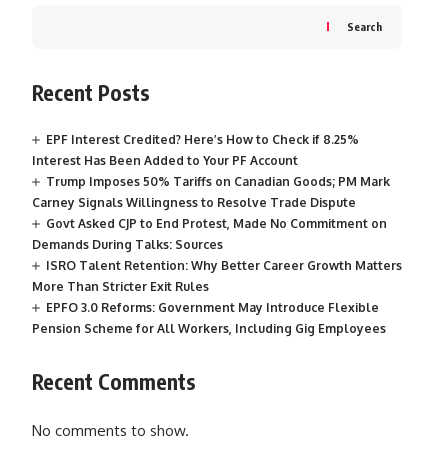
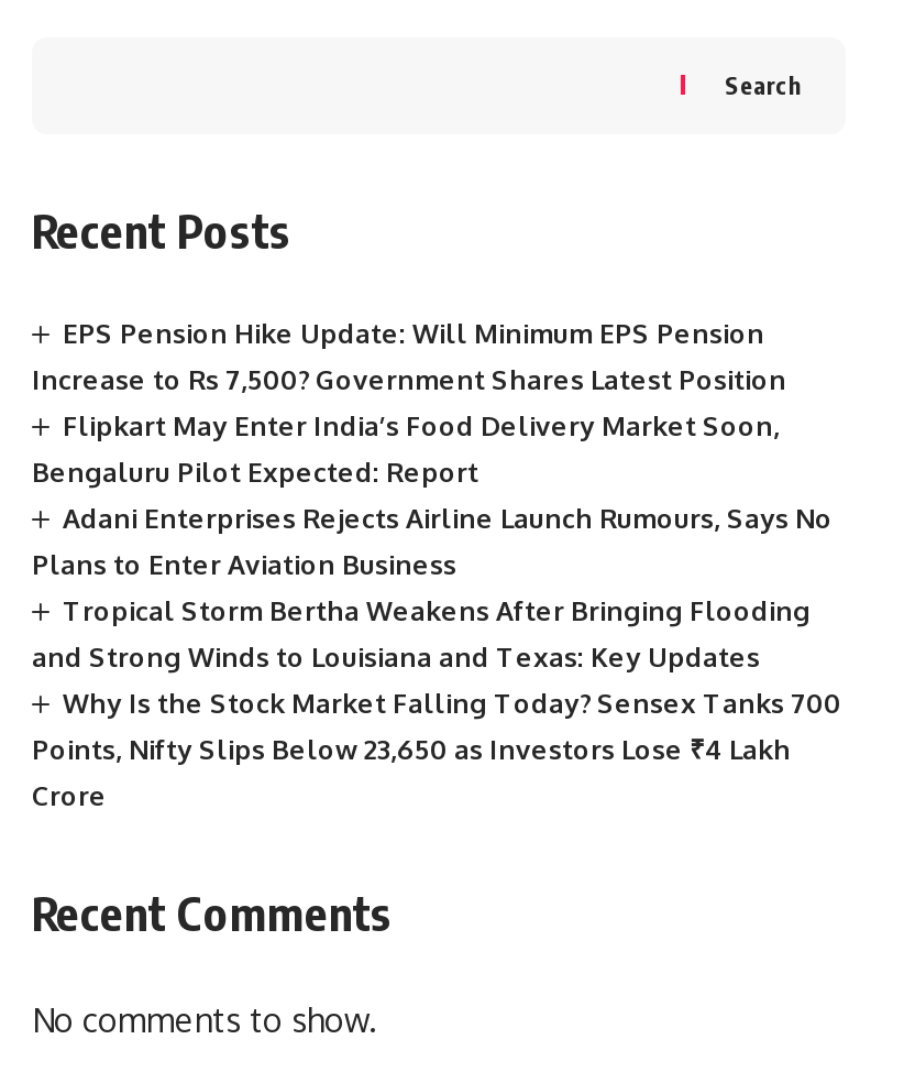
[32,132,402,336] EPF Interest Credited? Here’s How to Check if 8.25% | Interest Has Been Added to Your PF Account | Trump Imposes 50% Tariffs on Canadian Goods; PM Mark | Carney Signals Willingness to Resolve Trade Dispute | Govt Asked CJP to End Protest, Made No Commitment on | Demands During Talks: Sources | ISRO Talent Retention: Why Better Career Growth Matters | More Than Stricter Exit Rules | EPFO 3.0 Reforms: Government May Introduce Flexible | Pension Scheme for All Workers, Including Gig Employees -> [32,317,841,812] EPS Pension Hike Update: Will Minimum EPS Pension | Increase to Rs 7,500? Government Shares Latest Position | Flipkart May Enter India’s Food Delivery Market Soon, | Bengaluru Pilot Expected: Report | Adani Enterprises Rejects Airline Launch Rumours, Says No | Plans to Enter Aviation Business | Tropical Storm Bertha Weakens After Bringing Flooding | and Strong Winds to Louisiana and Texas: Key Updates | Why Is the Stock Market Falling Today? Sensex Tanks 700 | Points, Nifty Slips Below 23,650 as Investors Lose ₹4 Lakh | Crore

